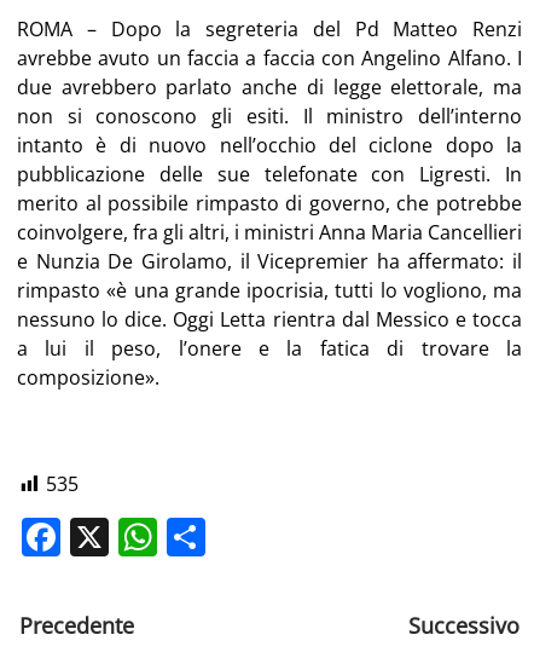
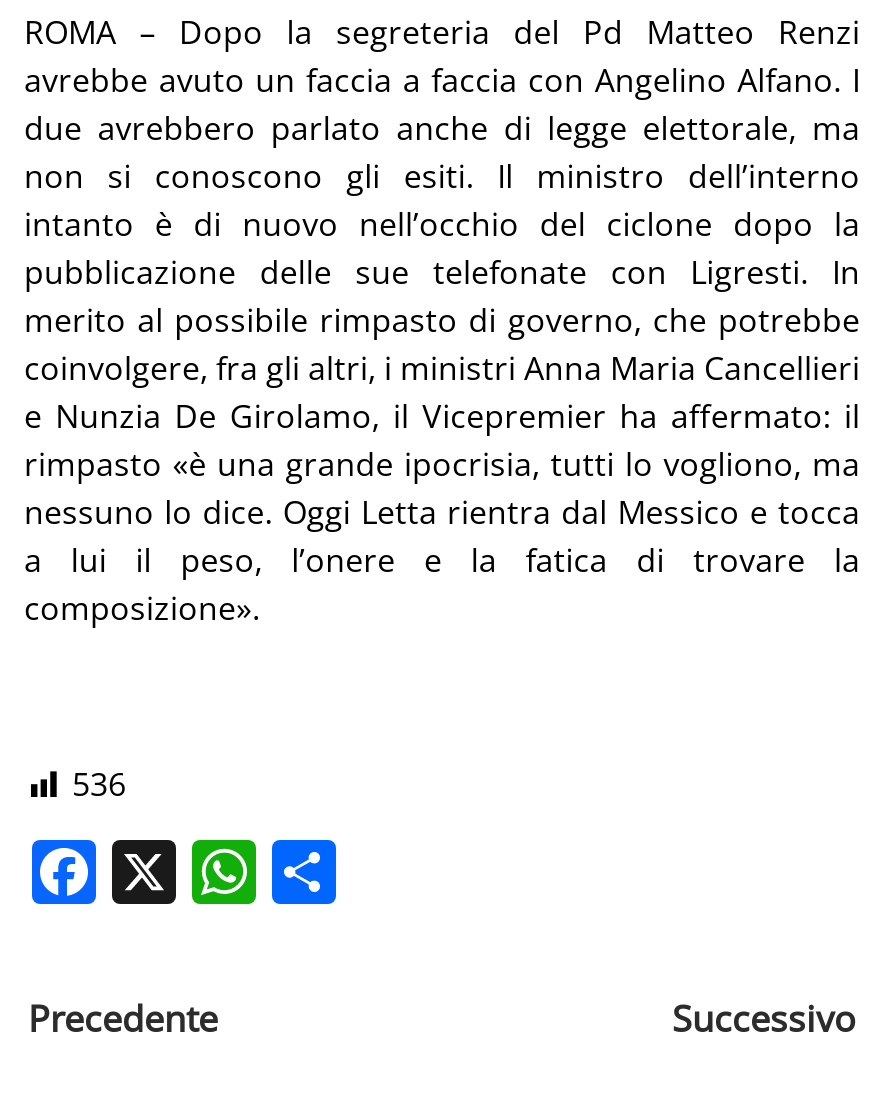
[46,471,79,497] 535 -> [72,762,126,806] 536

